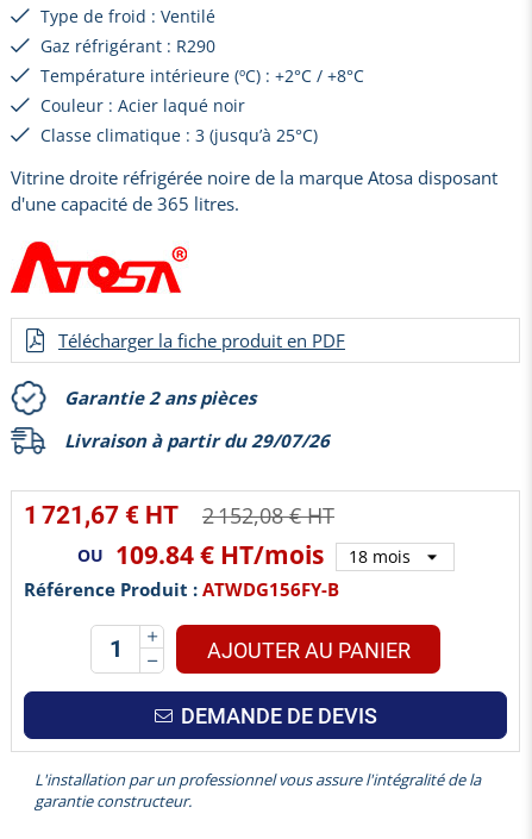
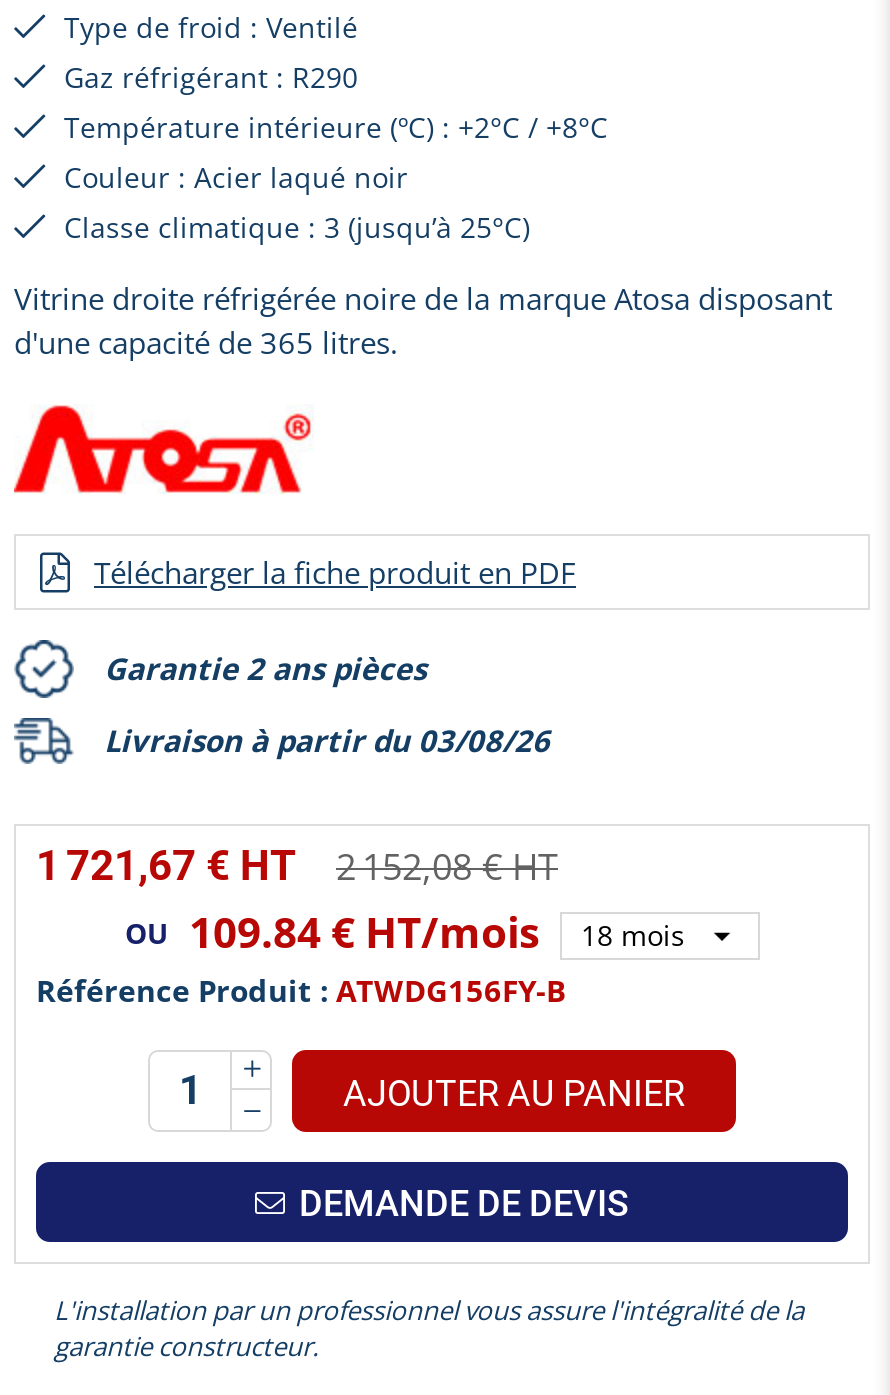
[64,429,330,452] Livraison à partir du 29/07/26 -> [104,720,550,760] Livraison à partir du 03/08/26

